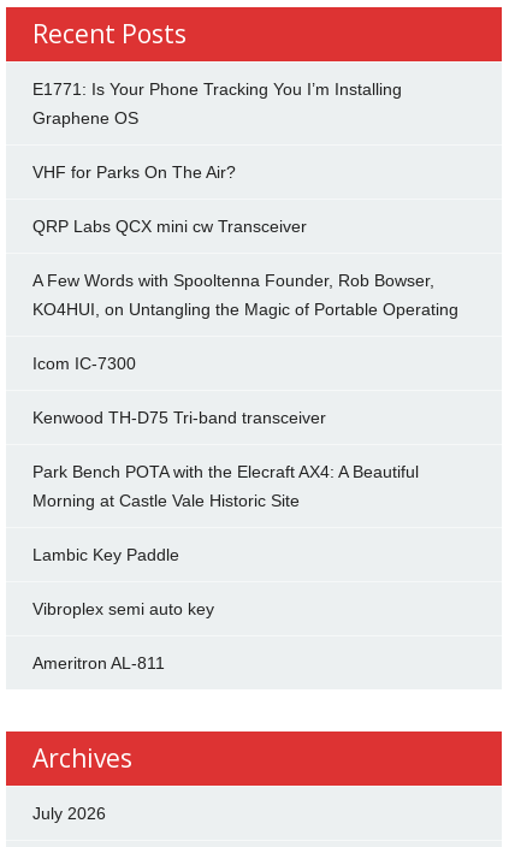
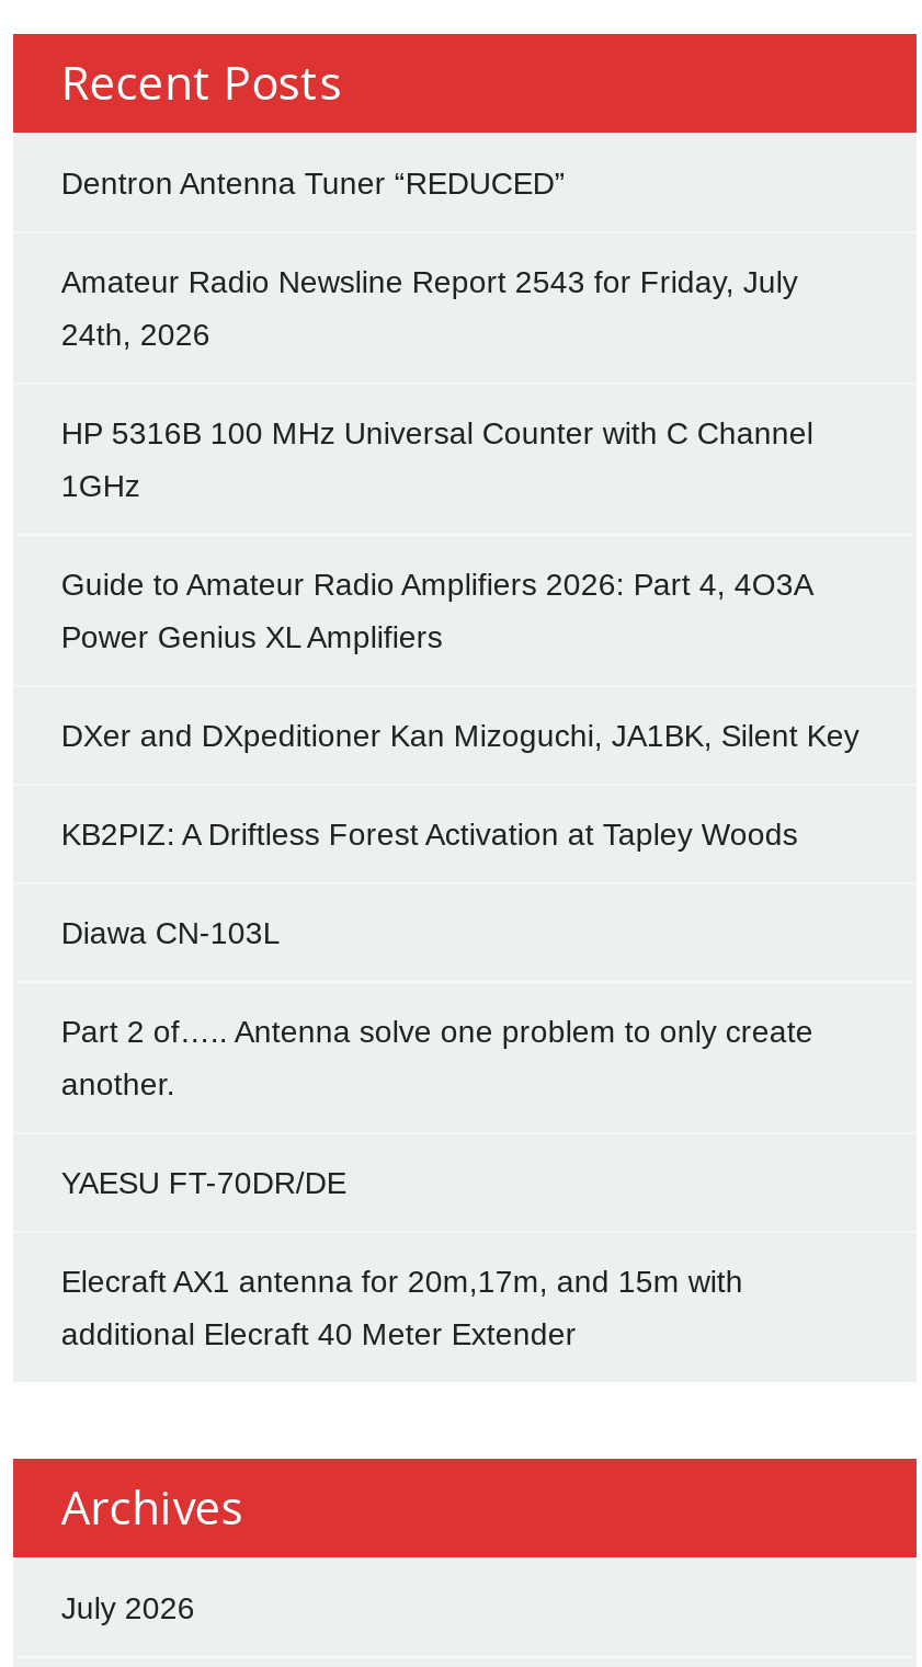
[32,80,458,673] E1771: Is Your Phone Tracking You I’m Installing | Graphene OS | VHF for Parks On The Air? | QRP Labs QCX mini cw Transceiver | A Few Words with Spooltenna Founder, Rob Bowser, | KO4HUI, on Untangling the Magic of Portable Operating | Icom IC-7300 | Kenwood TH-D75 Tri-band transceiver | Park Bench POTA with the Elecraft AX4: A Beautiful | Morning at Castle Vale Historic Site | Lambic Key Paddle | Vibroplex semi auto key | Ameritron AL-811 -> [61,166,859,1352] Dentron Antenna Tuner “REDUCED” | Amateur Radio Newsline Report 2543 for Friday, July | 24th, 2026 | HP 5316B 100 MHz Universal Counter with C Channel | 1GHz | Guide to Amateur Radio Amplifiers 2026: Part 4, 4O3A | Power Genius XL Amplifiers | DXer and DXpeditioner Kan Mizoguchi, JA1BK, Silent Key | KB2PIZ: A Driftless Forest Activation at Tapley Woods | Diawa CN-103L | Part 2 of….. Antenna solve one problem to only create | another. | YAESU FT-70DR/DE | Elecraft AX1 antenna for 20m,17m, and 15m with | additional Elecraft 40 Meter Extender

